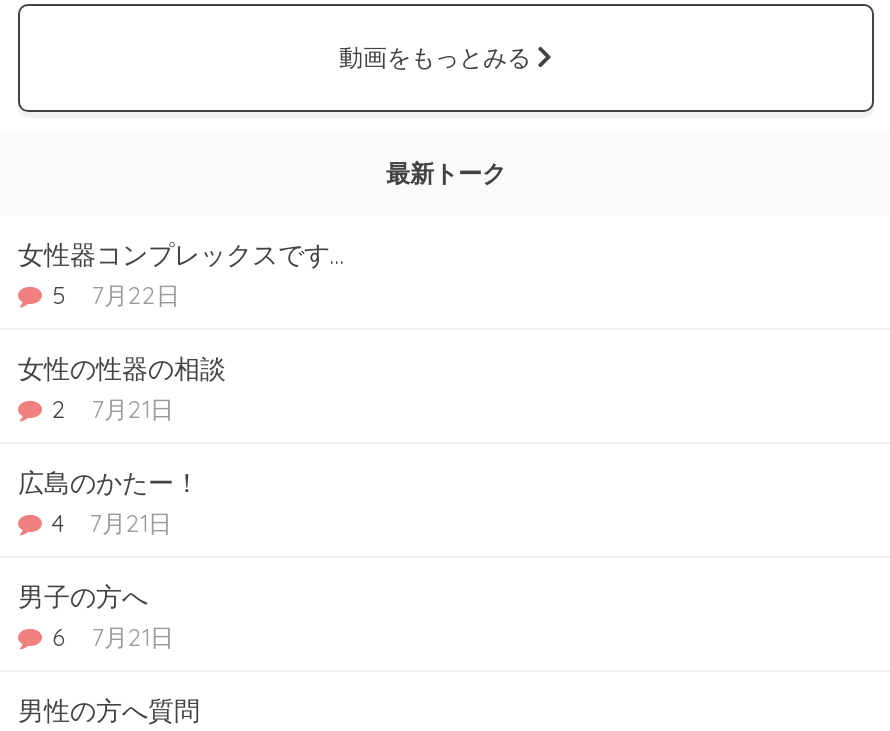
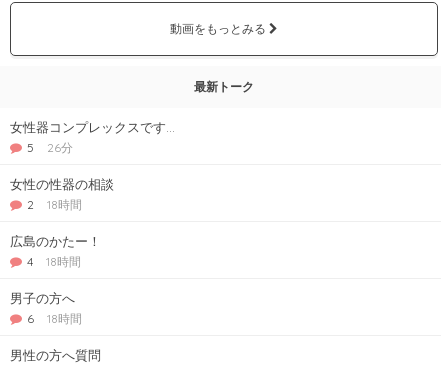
[52,280,180,310] 5 7月22日 -> [27,140,73,155] 5 26分
[52,394,174,424] 2 7月21日 -> [27,197,82,212] 2 18時間
[52,508,172,538] 4 7月21日 -> [27,254,81,269] 4 18時間
[52,622,174,652] 6 7月21日 -> [27,311,82,326] 6 18時間

